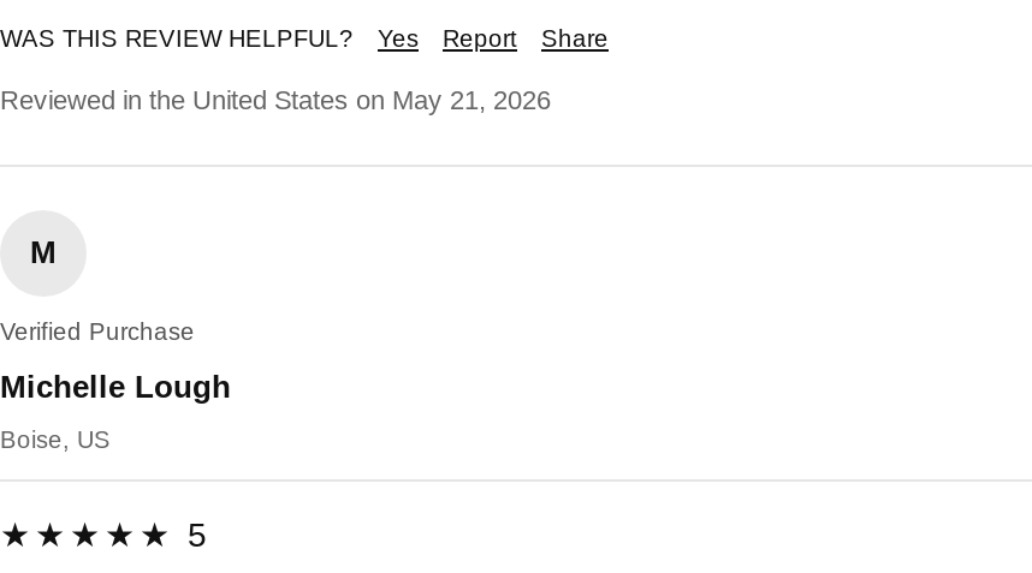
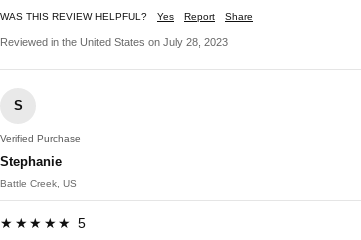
[0,85,551,114] Reviewed in the United States on May 21, 2026 -> [0,36,228,48] Reviewed in the United States on July 28, 2023
[30,234,57,270] M -> [13,98,22,113] S
[0,369,231,405] Michelle Lough -> [0,154,62,169] Stephanie
[0,426,111,453] Boise, US -> [0,178,77,189] Battle Creek, US

